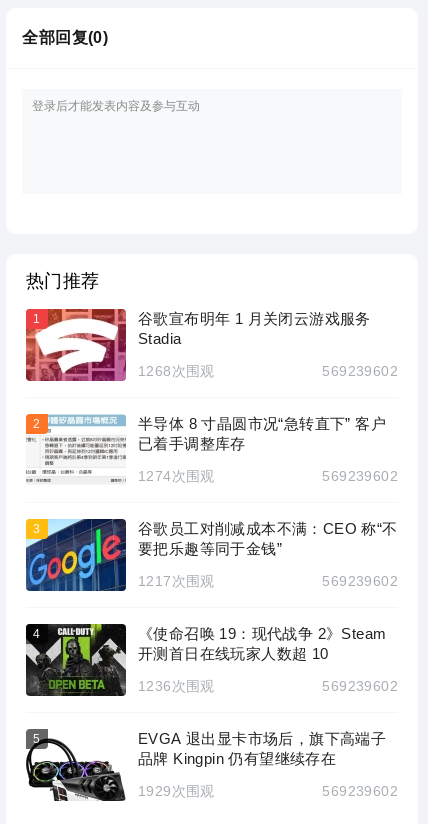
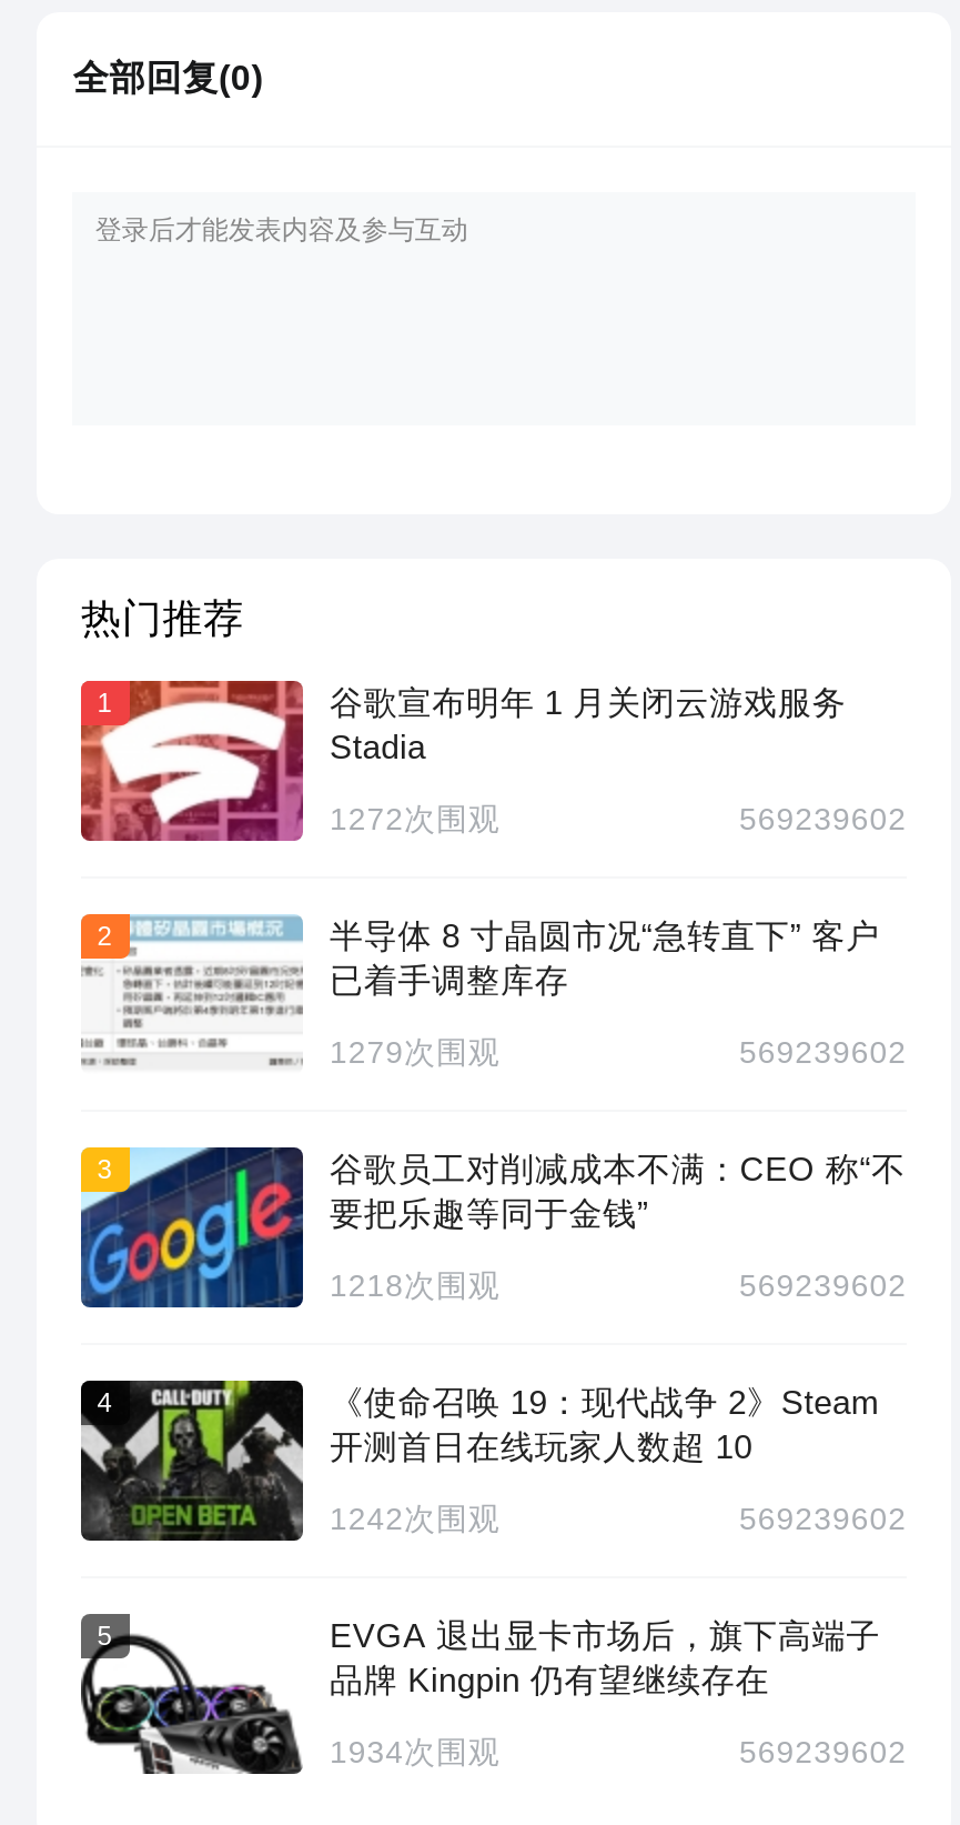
[138,363,215,379] 1268次围观 -> [329,801,500,836] 1272次围观
[138,468,215,484] 1274次围观 -> [329,1034,500,1070] 1279次围观
[138,573,215,589] 1217次围观 -> [329,1267,500,1303] 1218次围观
[138,678,215,694] 1236次围观 -> [329,1501,500,1536] 1242次围观
[138,783,215,799] 1929次围观 -> [329,1734,500,1769] 1934次围观

